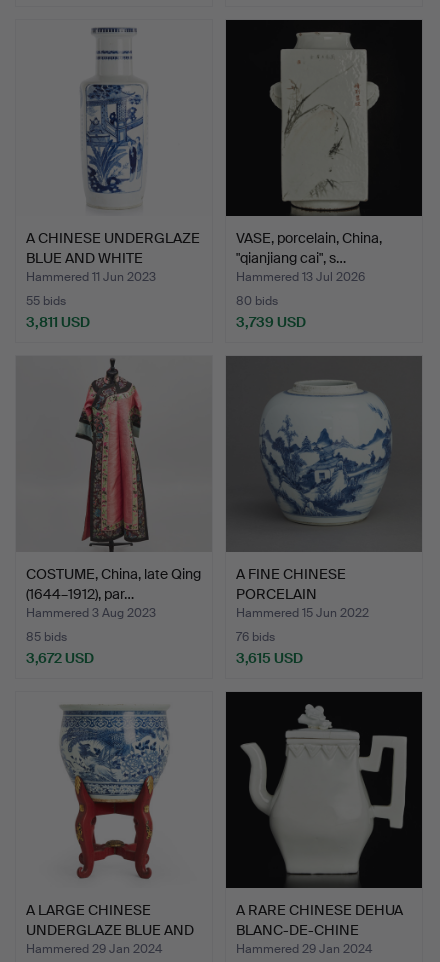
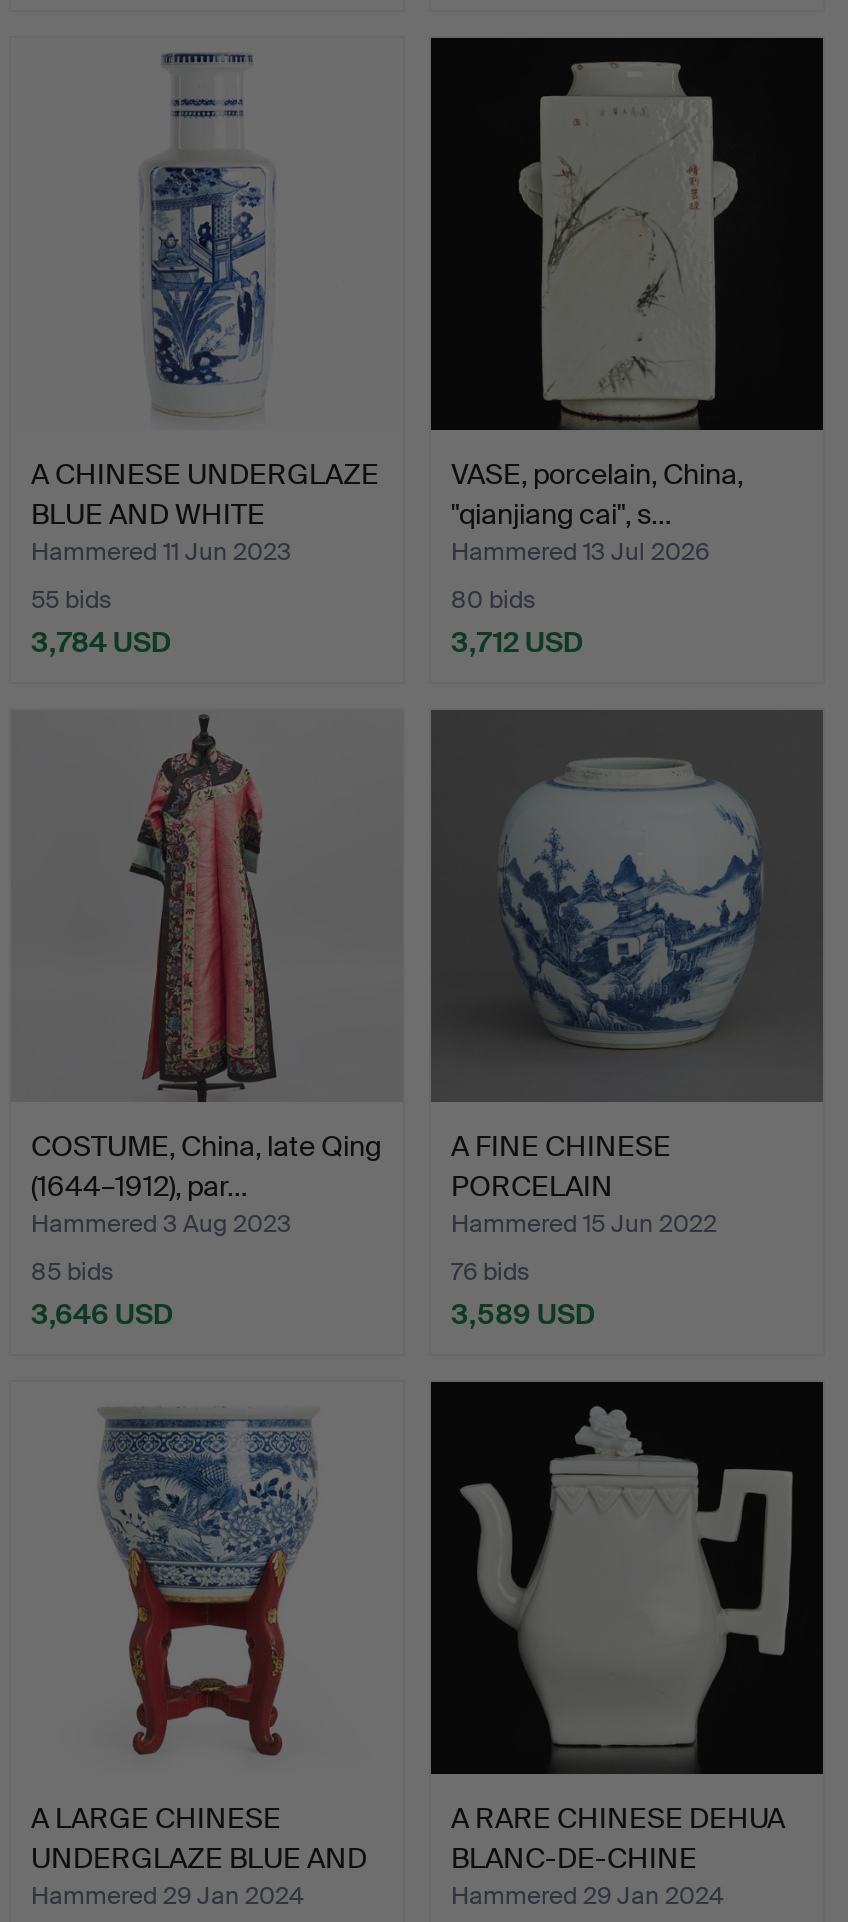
[26,313,90,331] 3,811 USD -> [31,624,171,660] 3,784 USD
[236,313,306,331] 3,739 USD -> [451,624,583,660] 3,712 USD
[26,649,94,667] 3,672 USD -> [31,1296,173,1332] 3,646 USD
[236,649,303,667] 3,615 USD -> [451,1296,595,1332] 3,589 USD

